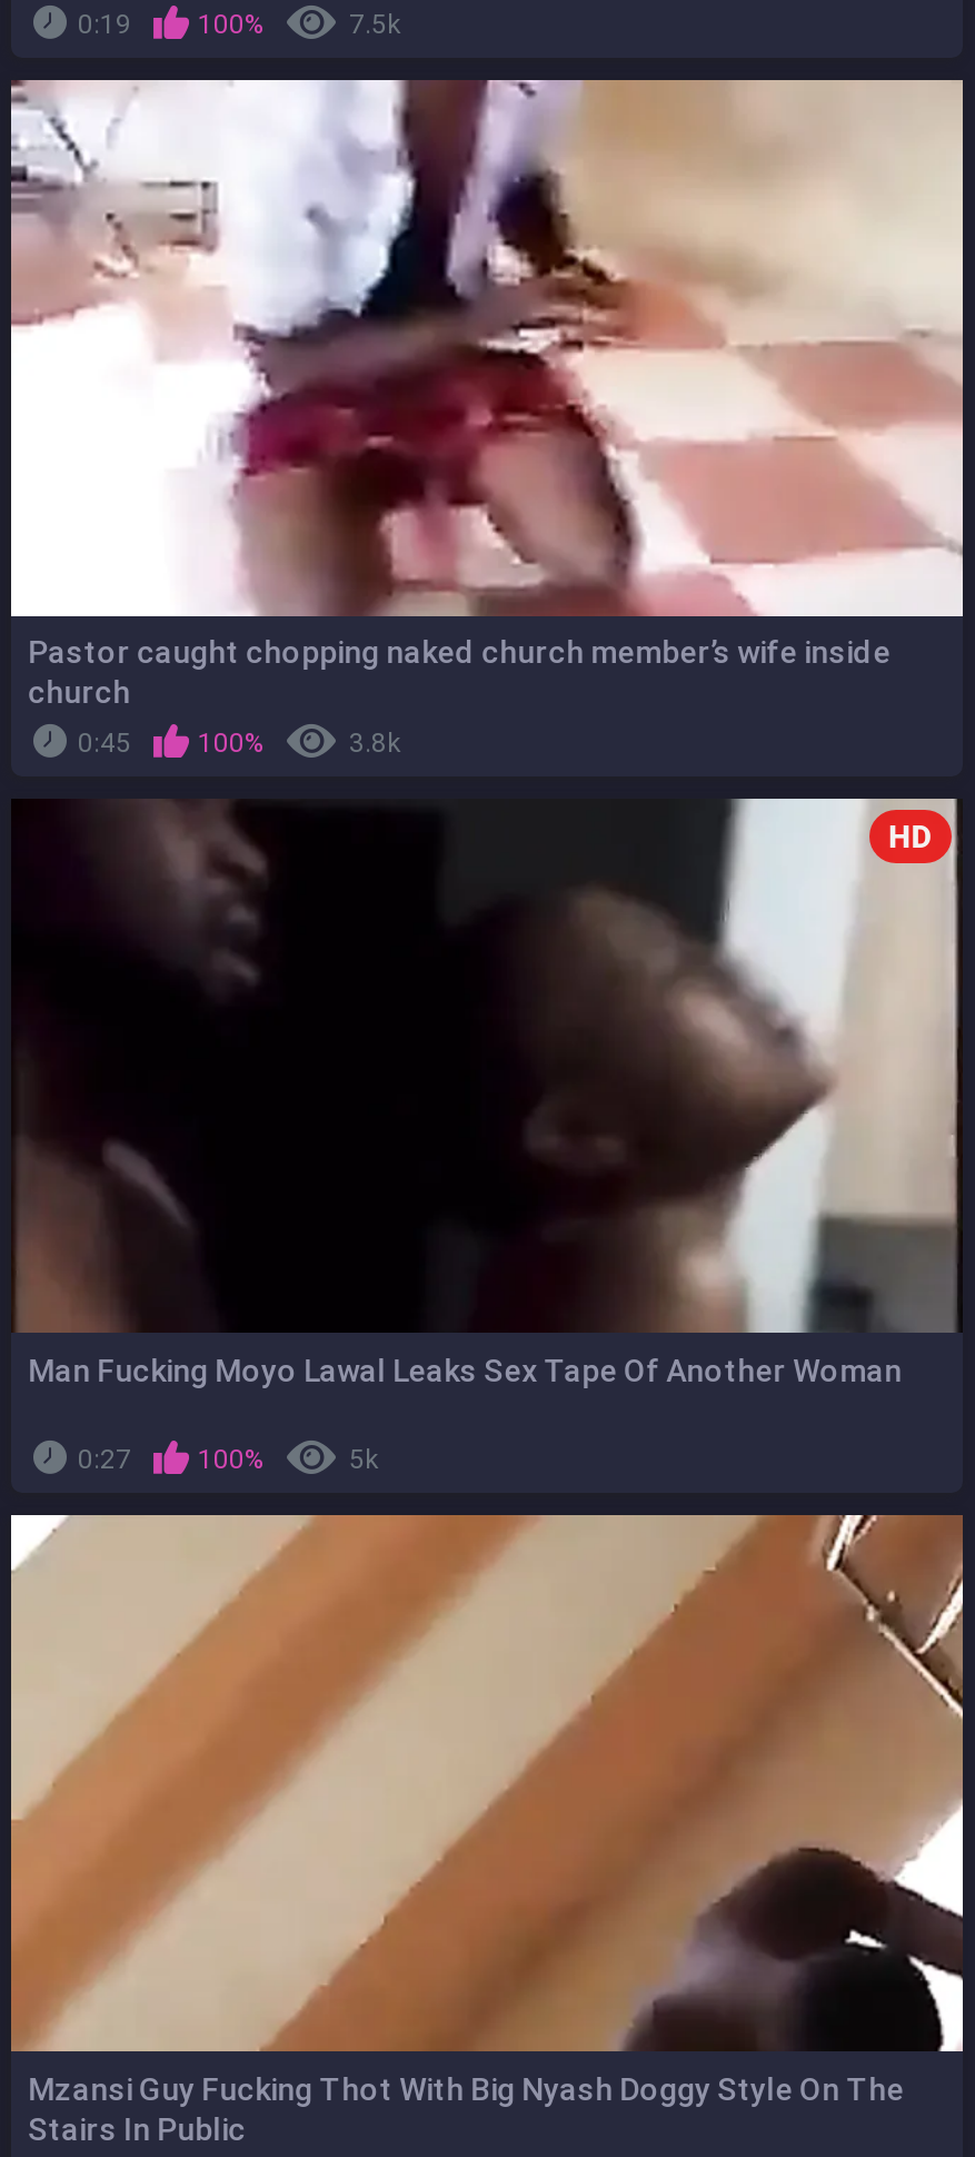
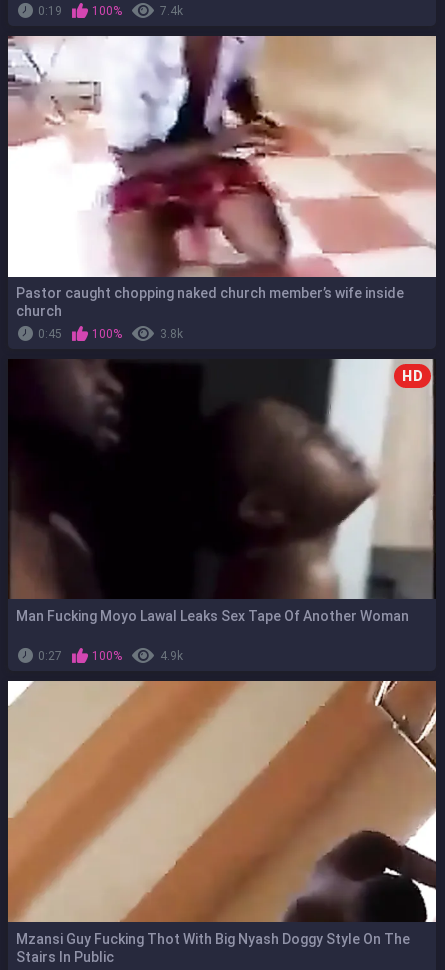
[349,8,400,40] 7.5k -> [160,4,183,18] 7.4k
[349,1445,378,1476] 5k -> [160,649,183,663] 4.9k

